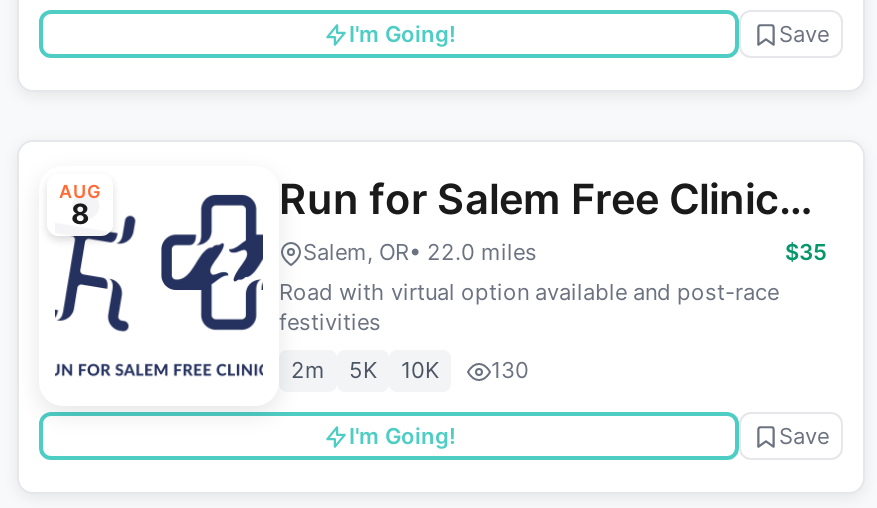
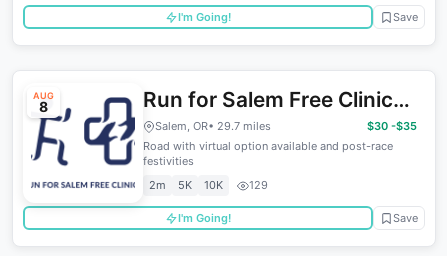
[303,238,827,266] Salem, OR• 22.0 miles | $35 -> [155,119,417,133] Salem, OR• 29.7 miles | $30 -$35
[291,356,529,384] 2m 5K 10K 130 -> [149,178,268,192] 2m 5K 10K 129

